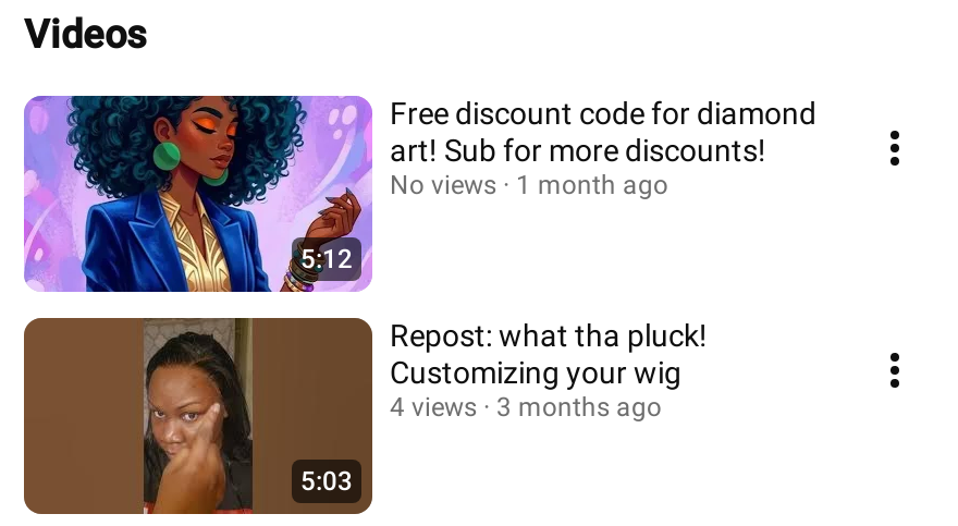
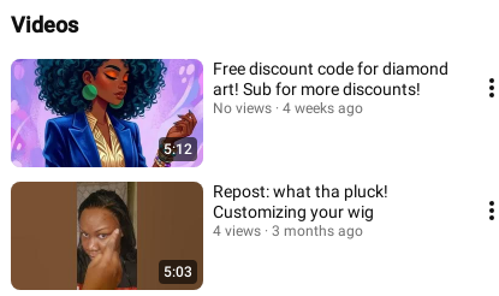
[390,170,668,200] No views 1 month ago -> [213,100,363,117] No views 4 weeks ago

